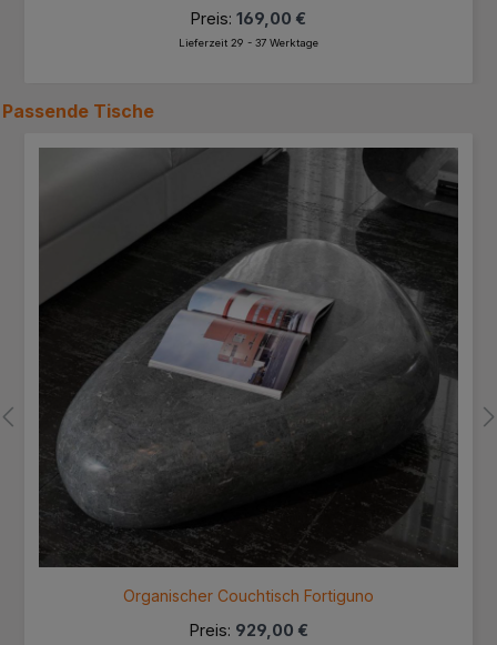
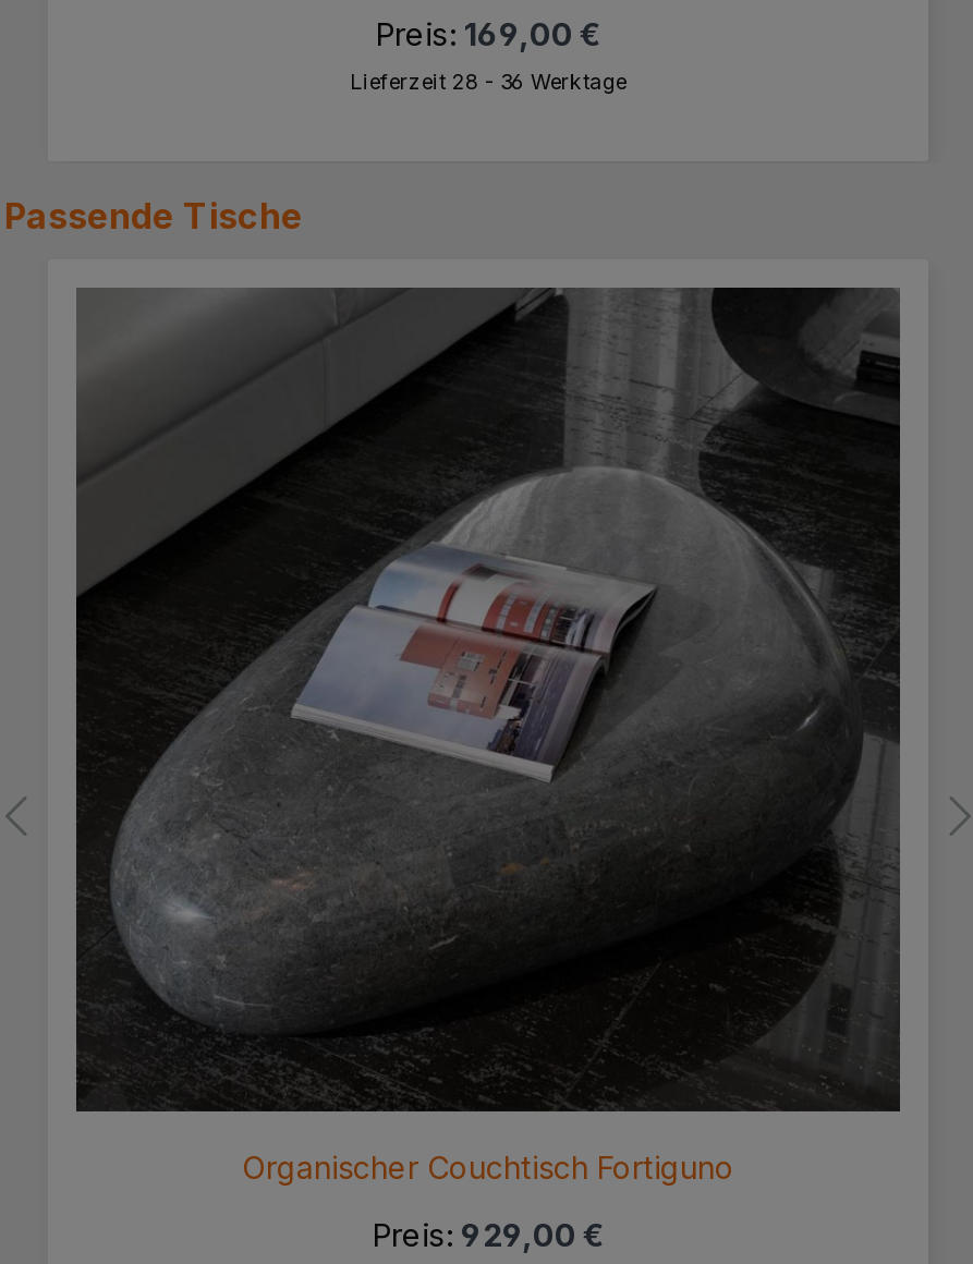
[179,36,318,48] Lieferzeit 29 - 37 Werktage -> [350,69,627,93] Lieferzeit 28 - 36 Werktage

